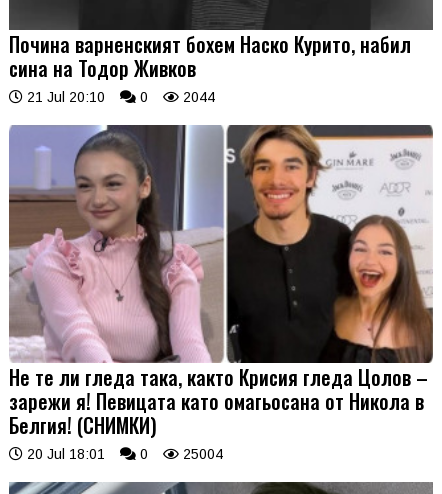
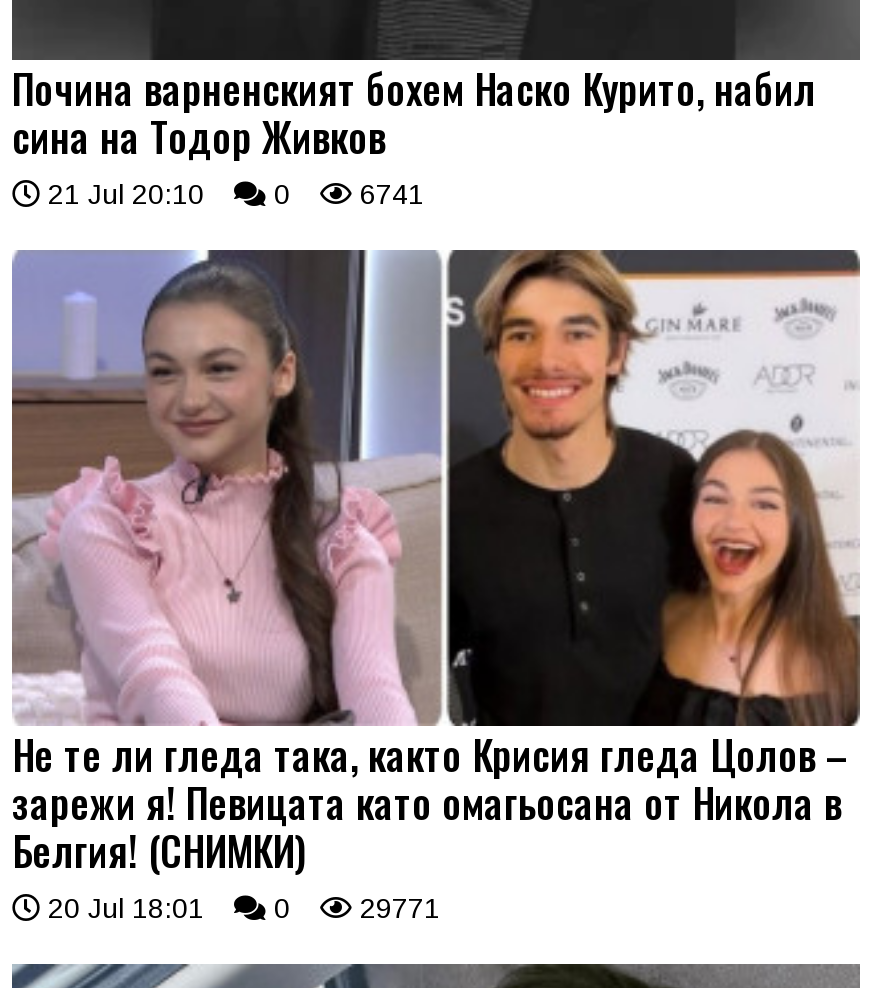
[23,89,215,105] 21 Jul 20:10 0 2044 -> [40,177,424,209] 21 Jul 20:10 0 6741
[23,446,223,462] 20 Jul 18:01 0 25004 -> [40,892,440,924] 20 Jul 18:01 0 29771

